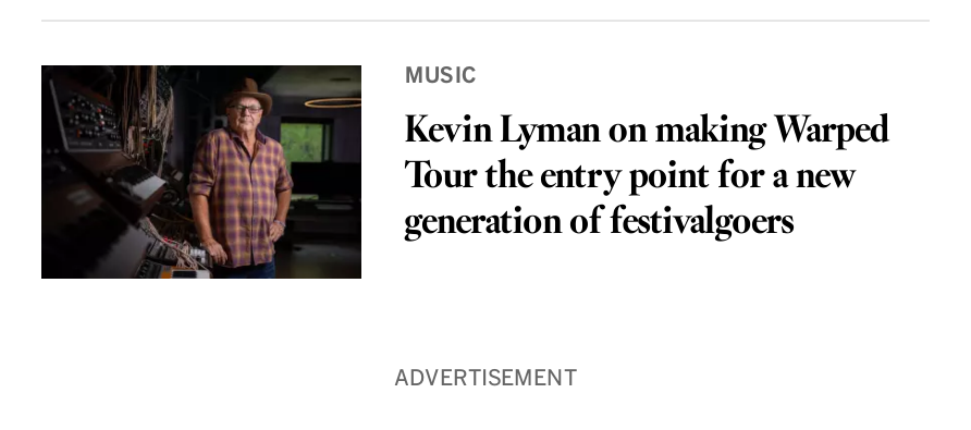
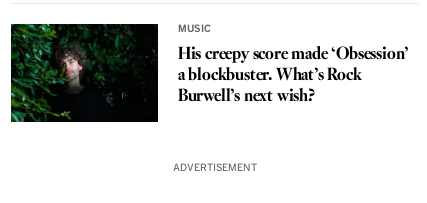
[39,64,889,282] [image] | Kevin Lyman on making Warped | Tour the entry point for a new | generation of festivalgoers -> [10,23,409,123] [image] | His creepy score made ‘Obsession’ | a blockbuster. What’s Rock | Burwell’s next wish?

